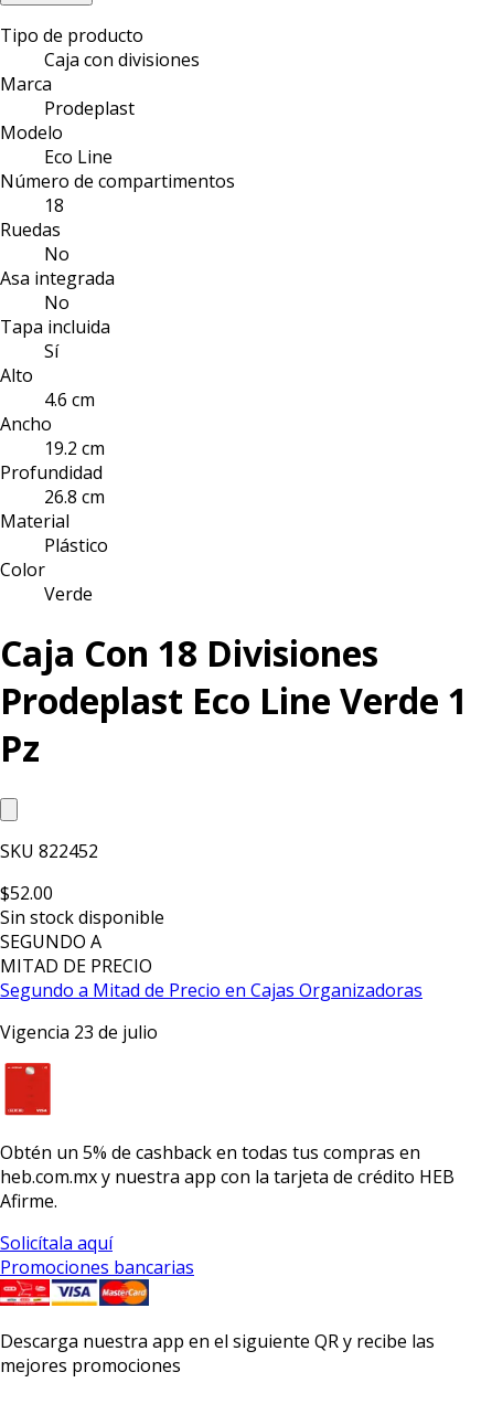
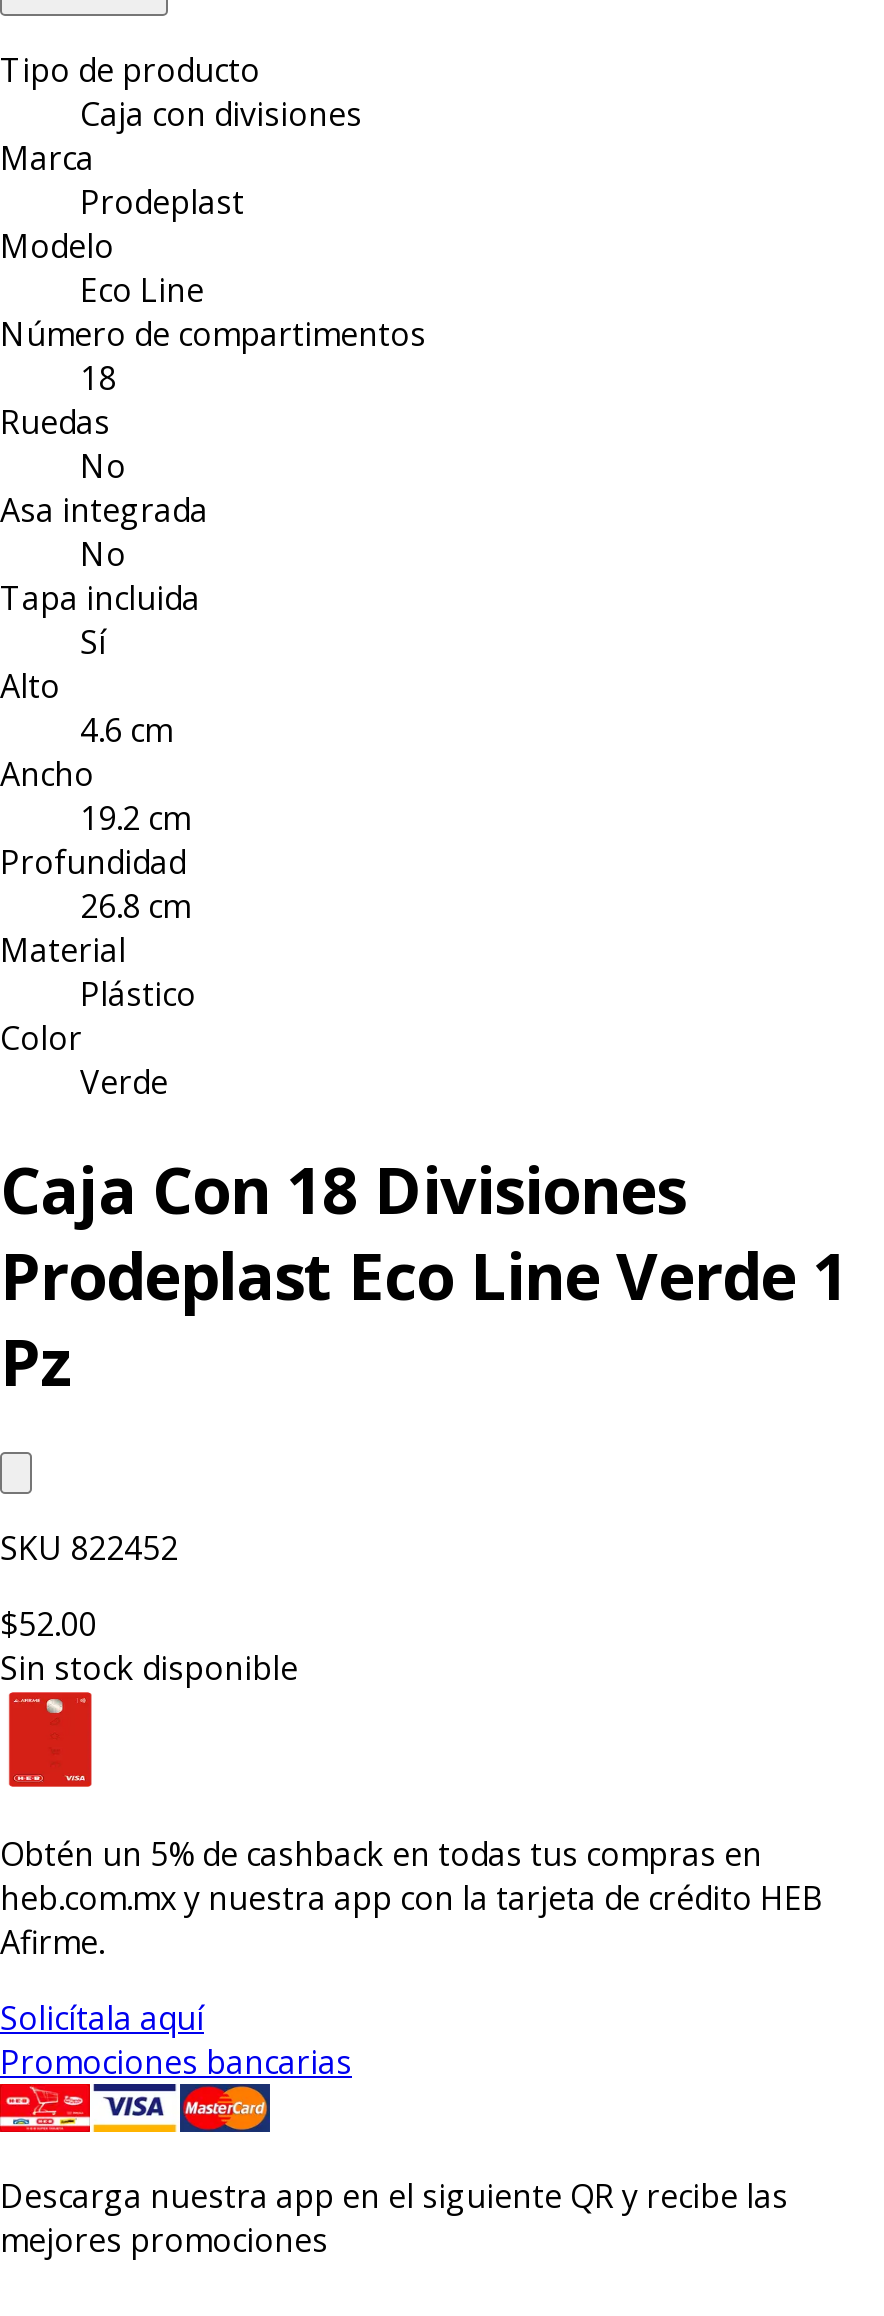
[0,929,423,1044] SEGUNDO A | MITAD DE PRECIO | Segundo a Mitad de Precio en Cajas Organizadoras | Vigencia 23 de julio -> none

